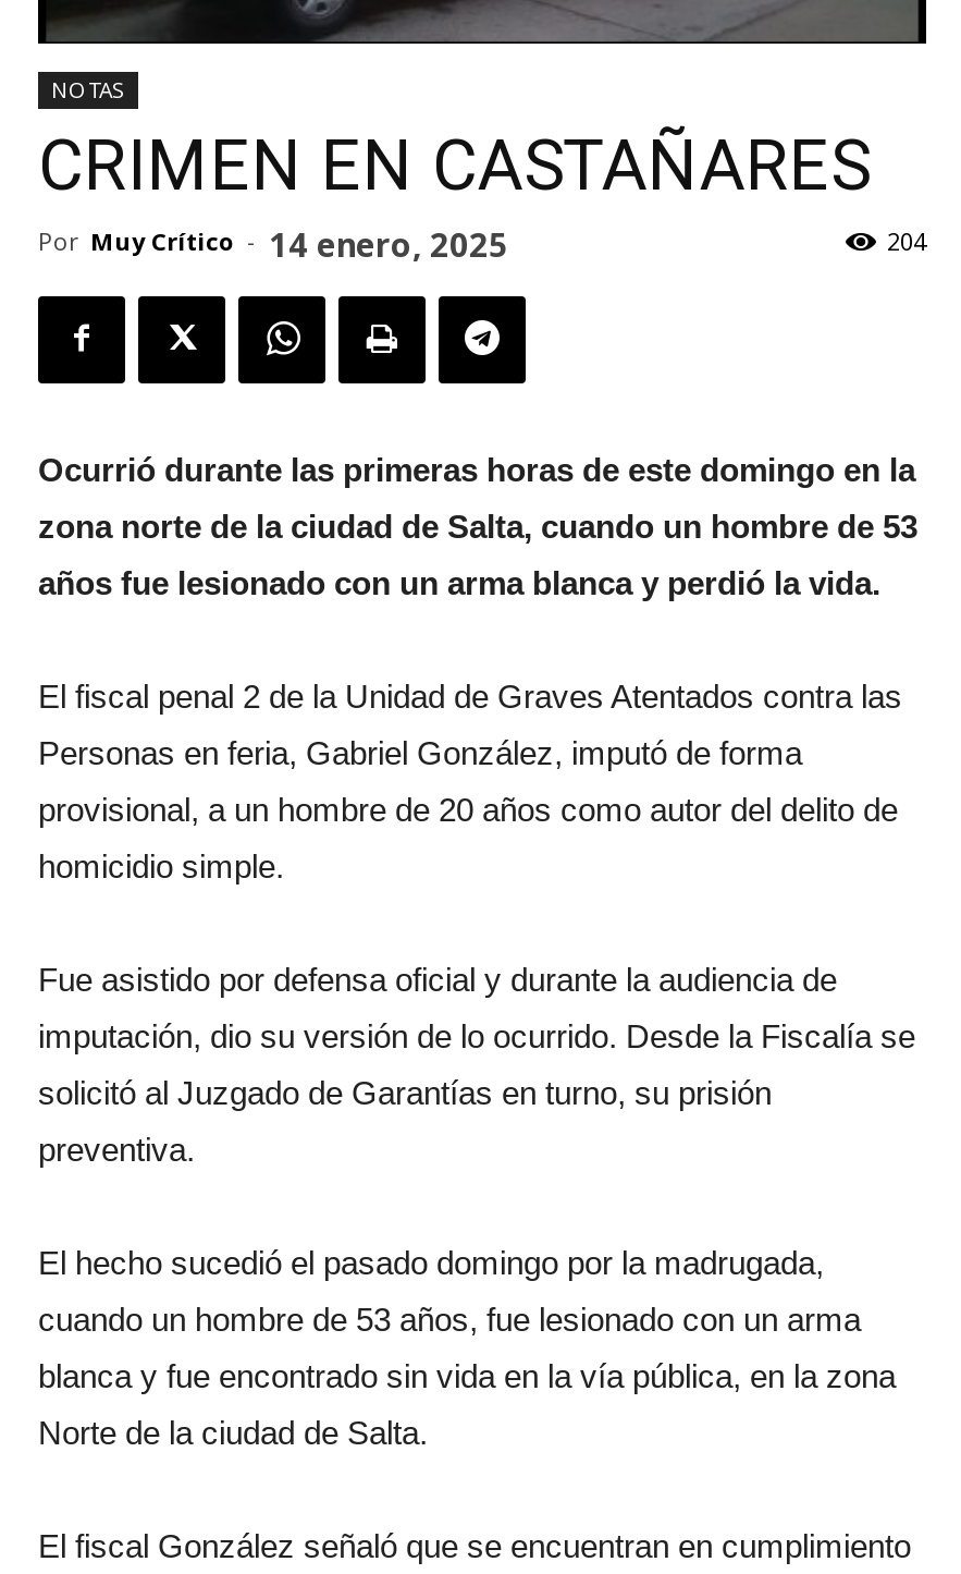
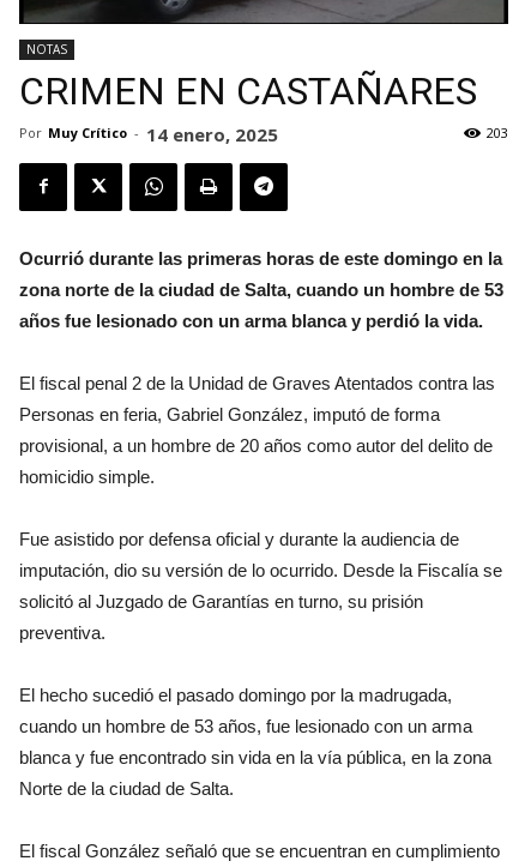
[887,224,926,257] 204 -> [487,123,508,141] 203

